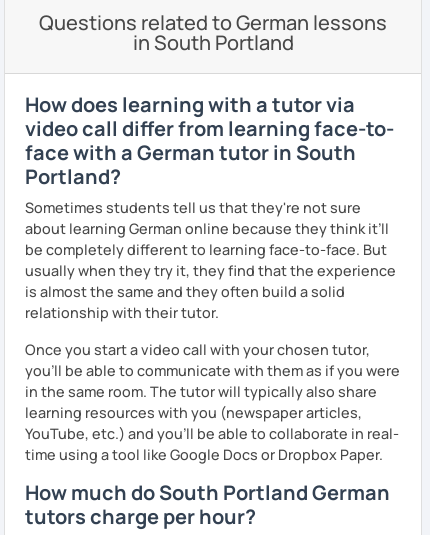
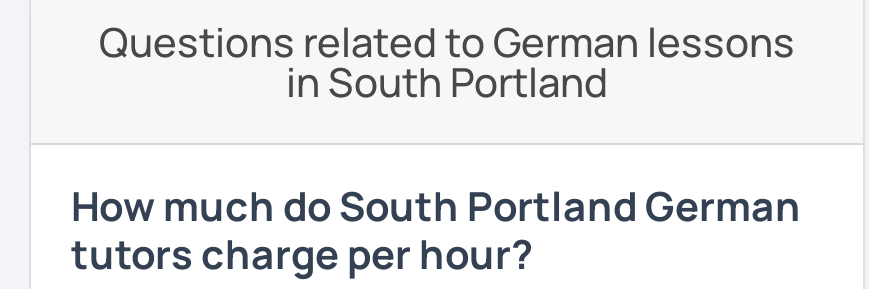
[25,91,400,464] How does learning with a tutor via | video call differ from learning face-to- | face with a German tutor in South | Portland? | Sometimes students tell us that they're not sure | about learning German online because they think it’ll | be completely different to learning face-to-face. But | usually when they try it, they find that the experience | is almost the same and they often build a solid | relationship with their tutor. | Once you start a video call with your chosen tutor, | you’ll be able to communicate with them as if you were | in the same room. The tutor will typically also share | learning resources with you (newspaper articles, | YouTube, etc.) and you’ll be able to collaborate in real- | time using a tool like Google Docs or Dropbox Paper. -> none

